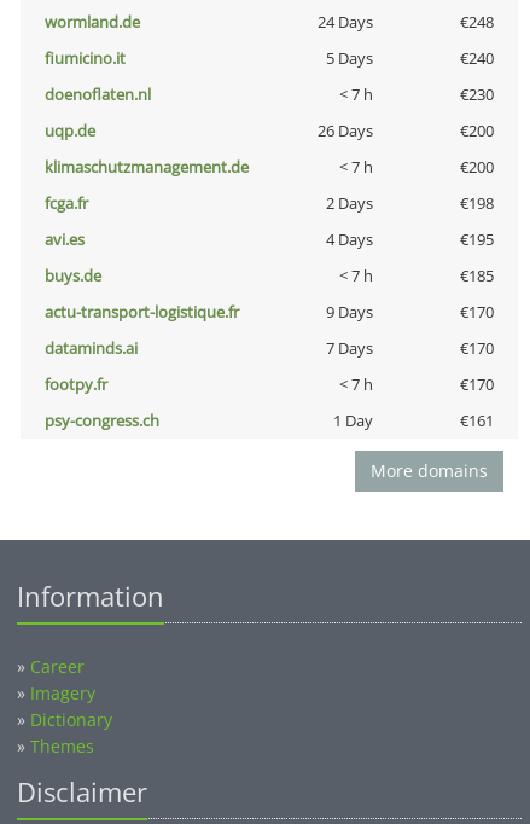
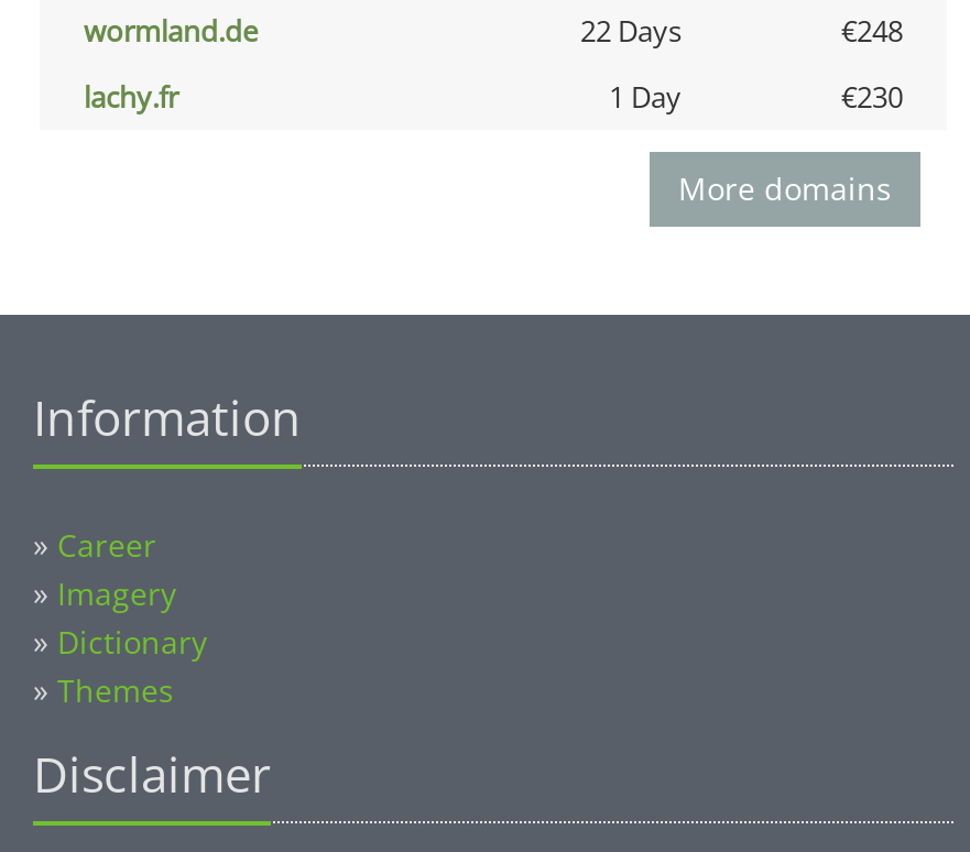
[317,11,372,33] 24 Days -> [580,11,682,51] 22 Days
[45,47,494,105] fiumicino.it | 5 Days | €240 | doenoflaten.nl | < 7 h -> [84,77,682,117] lachy.fr | 1 Day
[45,120,494,431] uqp.de | 26 Days | €200 | klimaschutzmanagement.de | < 7 h | €200 | fcga.fr | 2 Days | €198 | avi.es | 4 Days | €195 | buys.de | < 7 h | €185 | actu-transport-logistique.fr | 9 Days | €170 | dataminds.ai | 7 Days | €170 | footpy.fr | < 7 h | €170 | psy-congress.ch | 1 Day | €161 -> none

